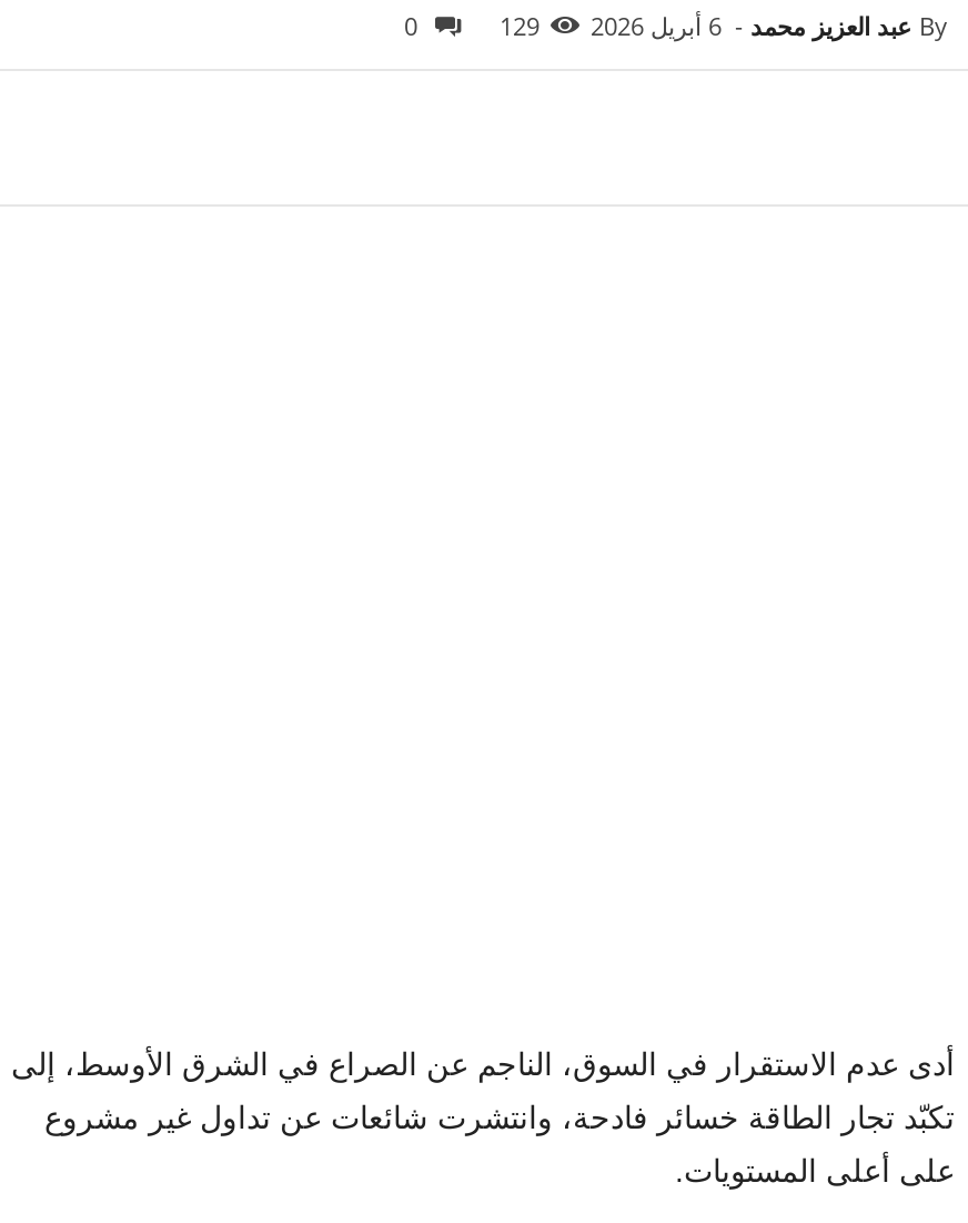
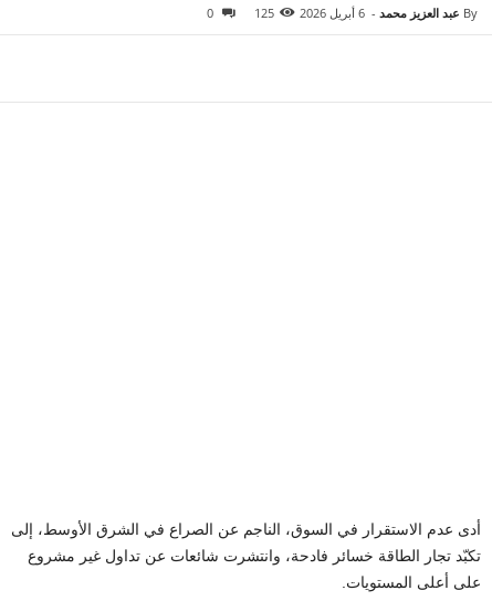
[500,9,540,42] 129 -> [254,4,274,21] 125

